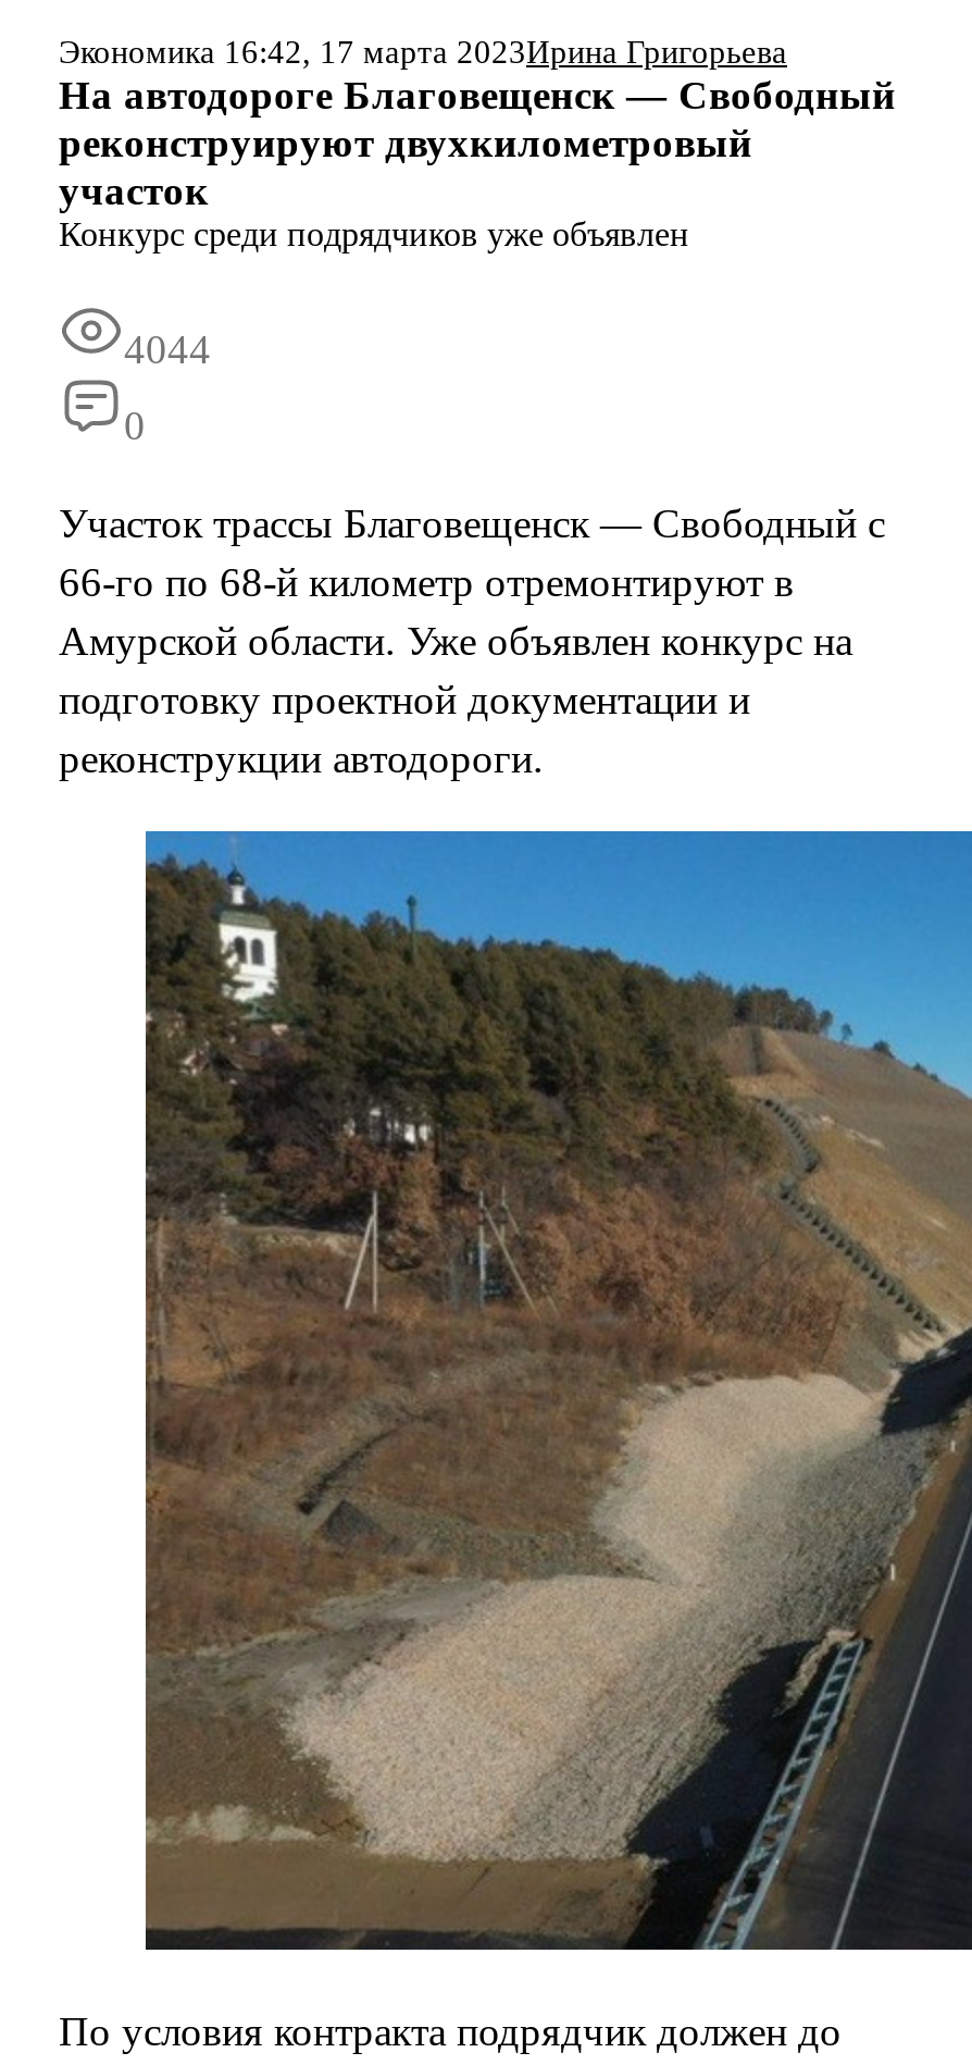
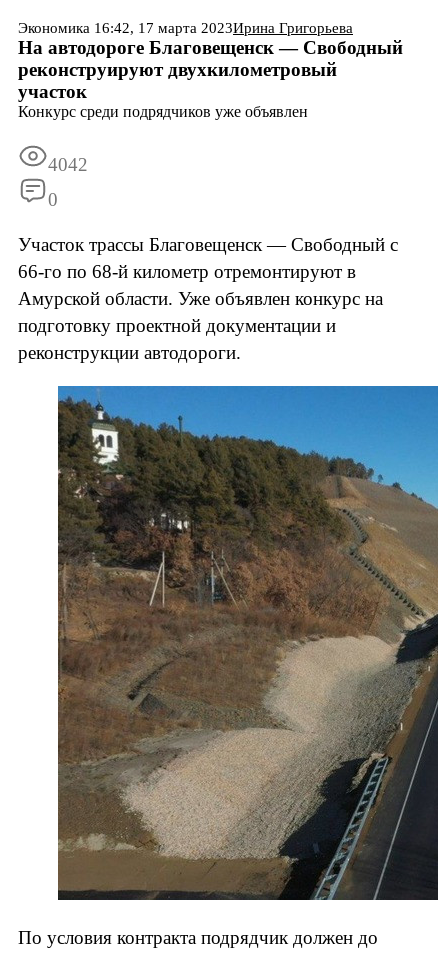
[124,327,211,373] 4044 -> [48,154,88,175] 4042

